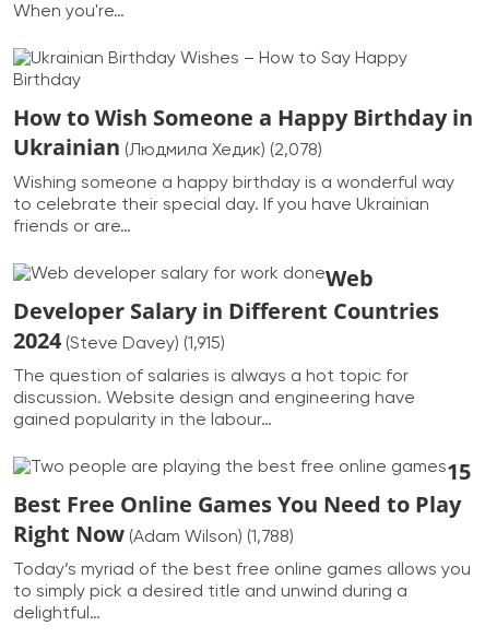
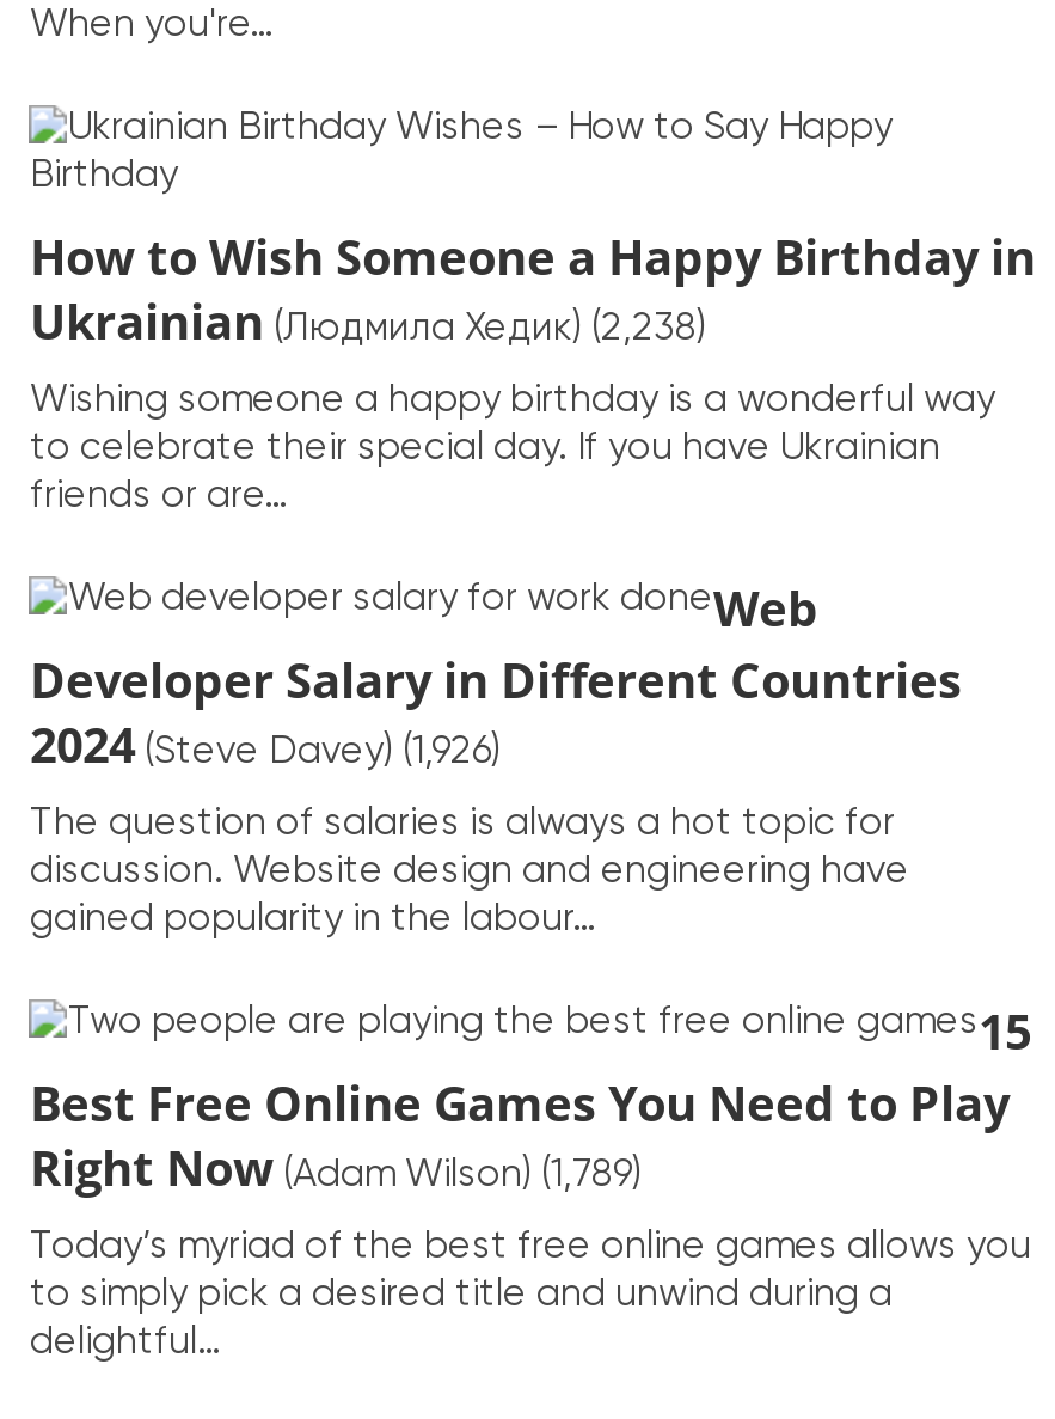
[14,133,323,162] Ukrainian (Людмила Хедик) (2,078) -> [30,290,706,355] Ukrainian (Людмила Хедик) (2,238)
[14,326,225,355] 2024 (Steve Davey) (1,915) -> [30,713,500,778] 2024 (Steve Davey) (1,926)
[14,519,294,549] Right Now (Adam Wilson) (1,788) -> [30,1137,641,1201] Right Now (Adam Wilson) (1,789)

